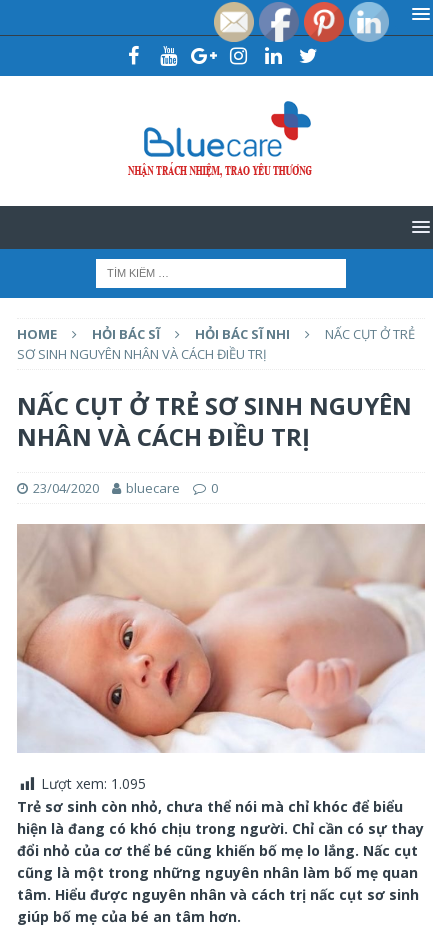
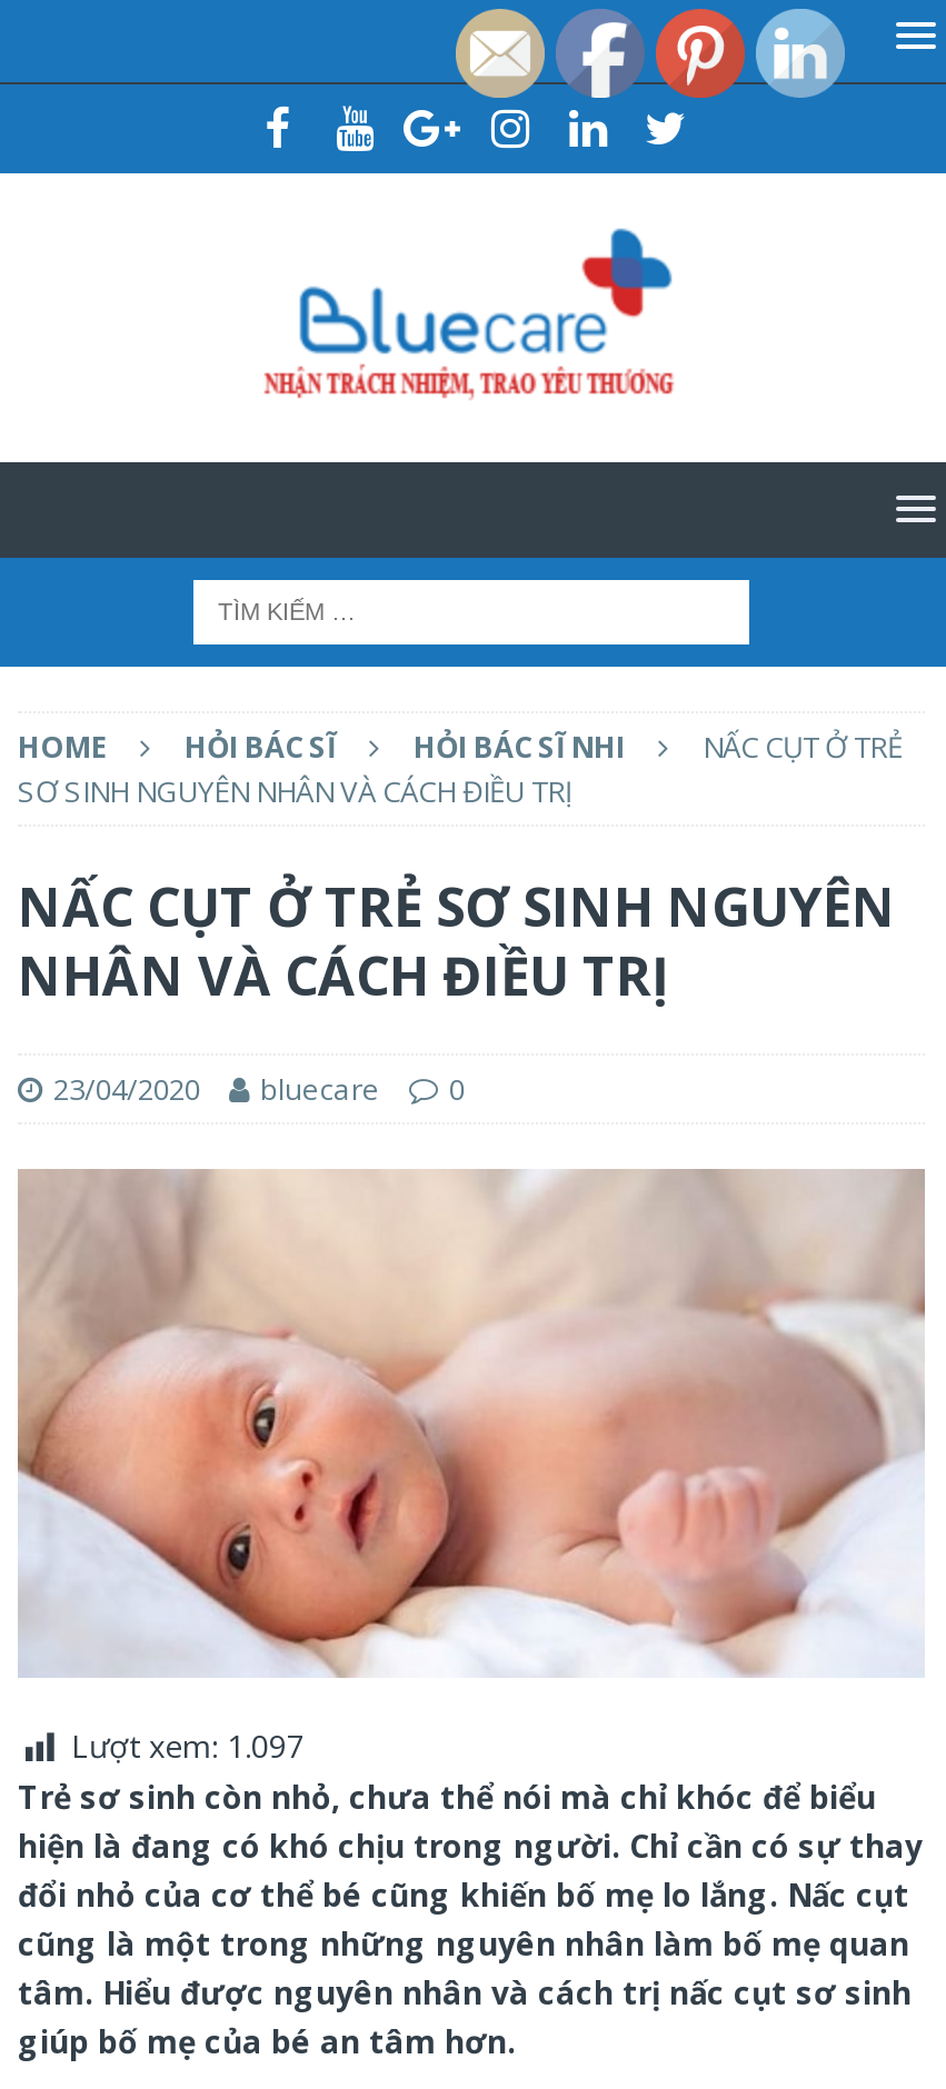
[41,774,146,793] Lượt xem: 1.095 -> [71,1725,305,1767] Lượt xem: 1.097

